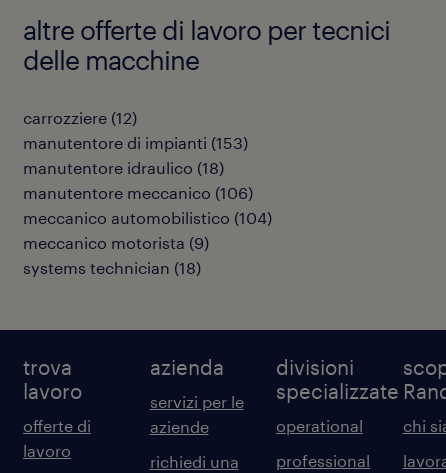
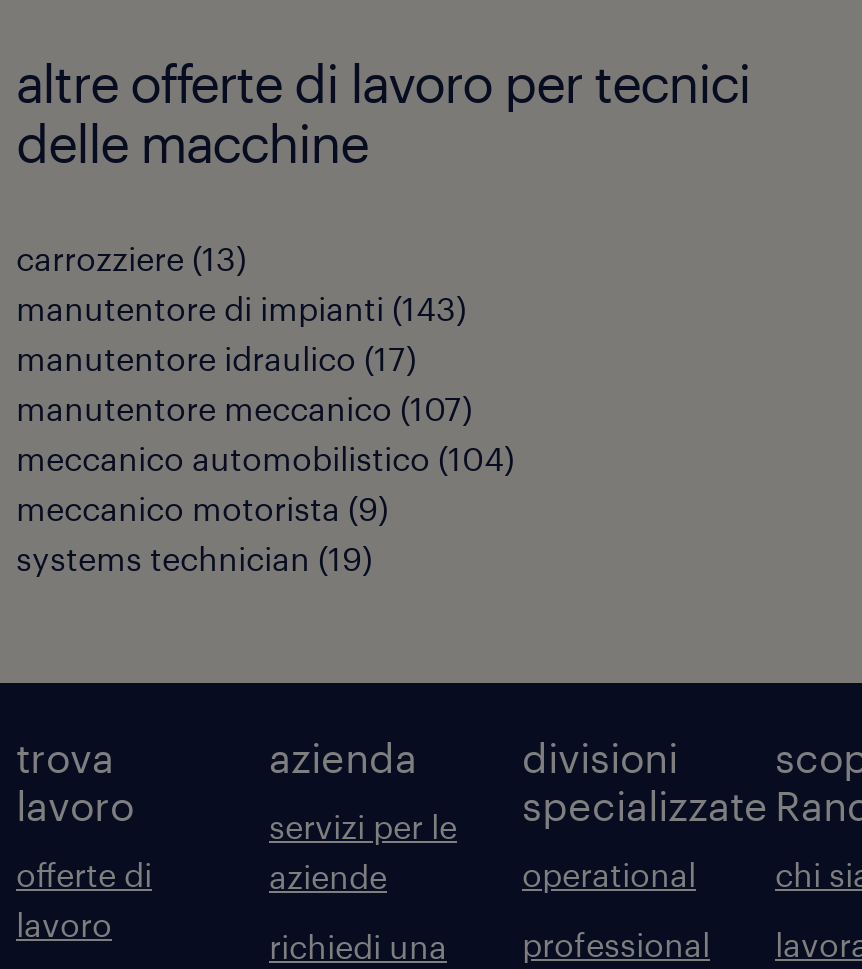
[23,108,137,127] carrozziere (12) -> [16,240,246,278] carrozziere (13)
[23,133,248,152] manutentore di impianti (153) -> [16,290,466,328] manutentore di impianti (143)
[23,158,224,177] manutentore idraulico (18) -> [16,340,416,378] manutentore idraulico (17)
[23,183,253,202] manutentore meccanico (106) -> [16,390,472,428] manutentore meccanico (107)
[23,258,201,277] systems technician (18) -> [16,540,372,578] systems technician (19)

